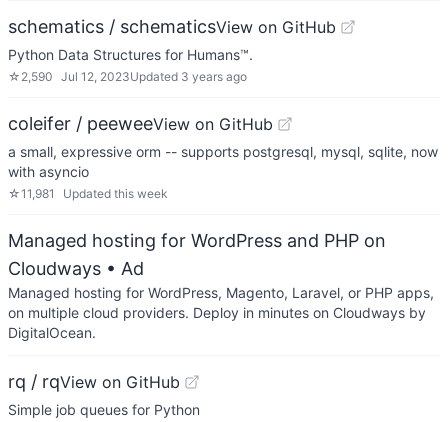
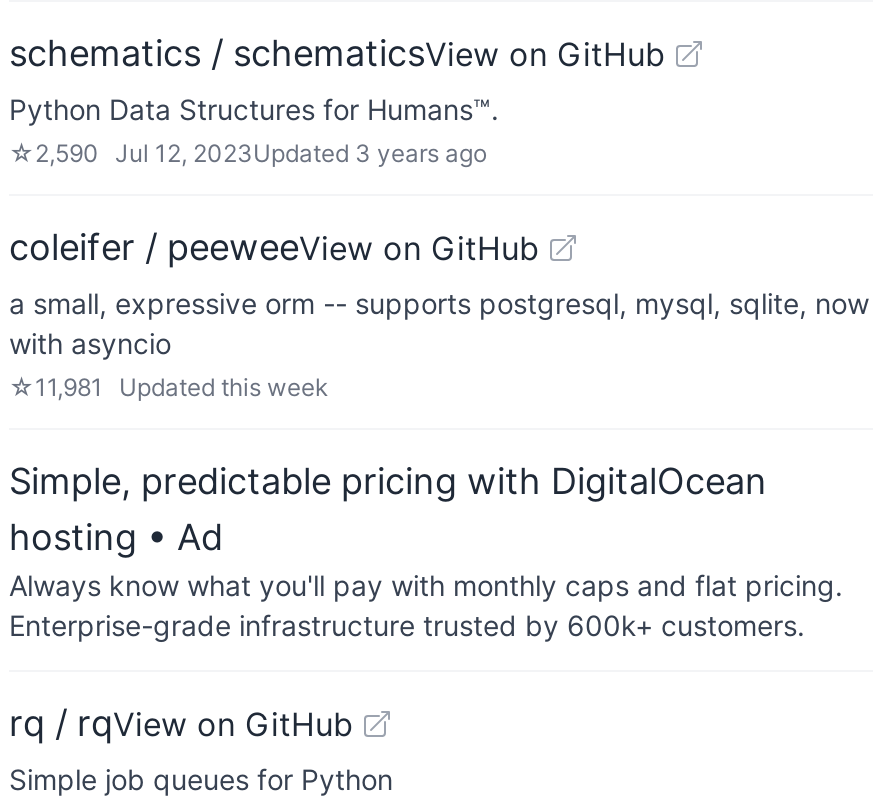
[8,230,434,341] Managed hosting for WordPress and PHP on | Cloudways • Ad | Managed hosting for WordPress, Magento, Laravel, or PHP apps, | on multiple cloud providers. Deploy in minutes on Cloudways by | DigitalOcean. -> [9,460,843,642] Simple, predictable pricing with DigitalOcean | hosting • Ad | Always know what you'll pay with monthly caps and flat pricing. | Enterprise-grade infrastructure trusted by 600k+ customers.

